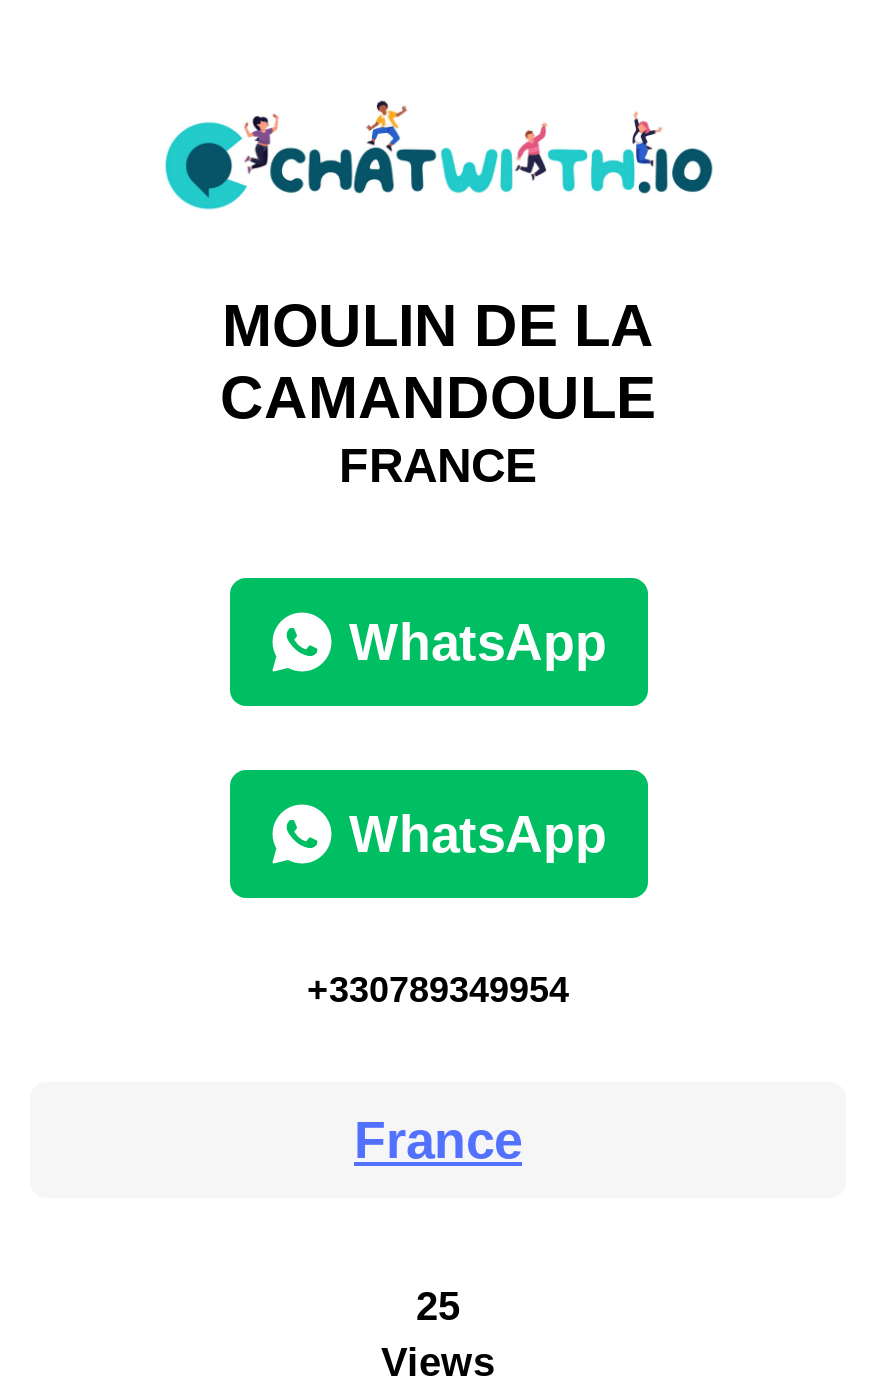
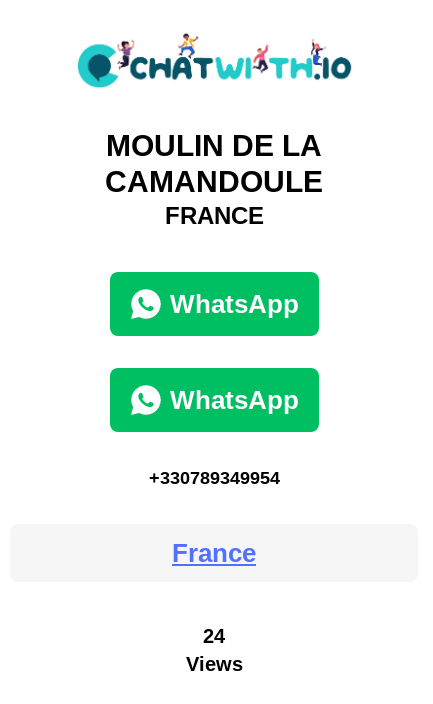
[416,1284,460,1328] 25 -> [203,625,225,647] 24

